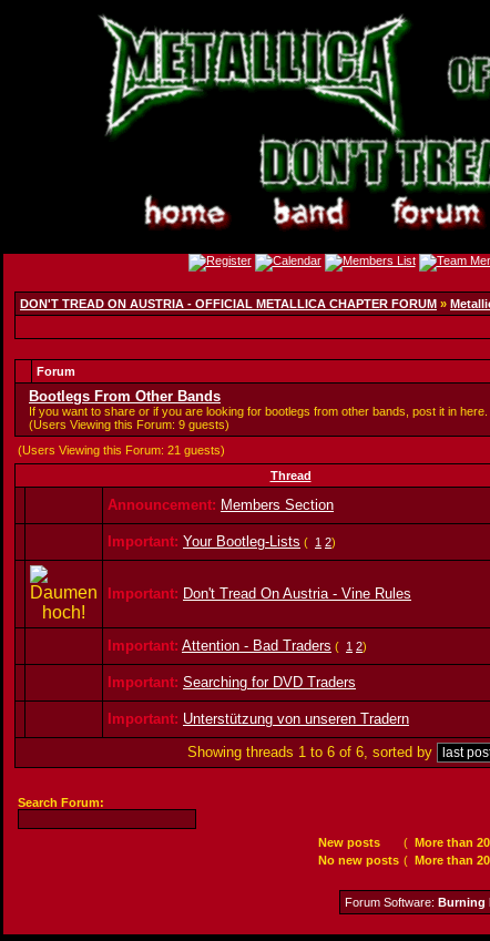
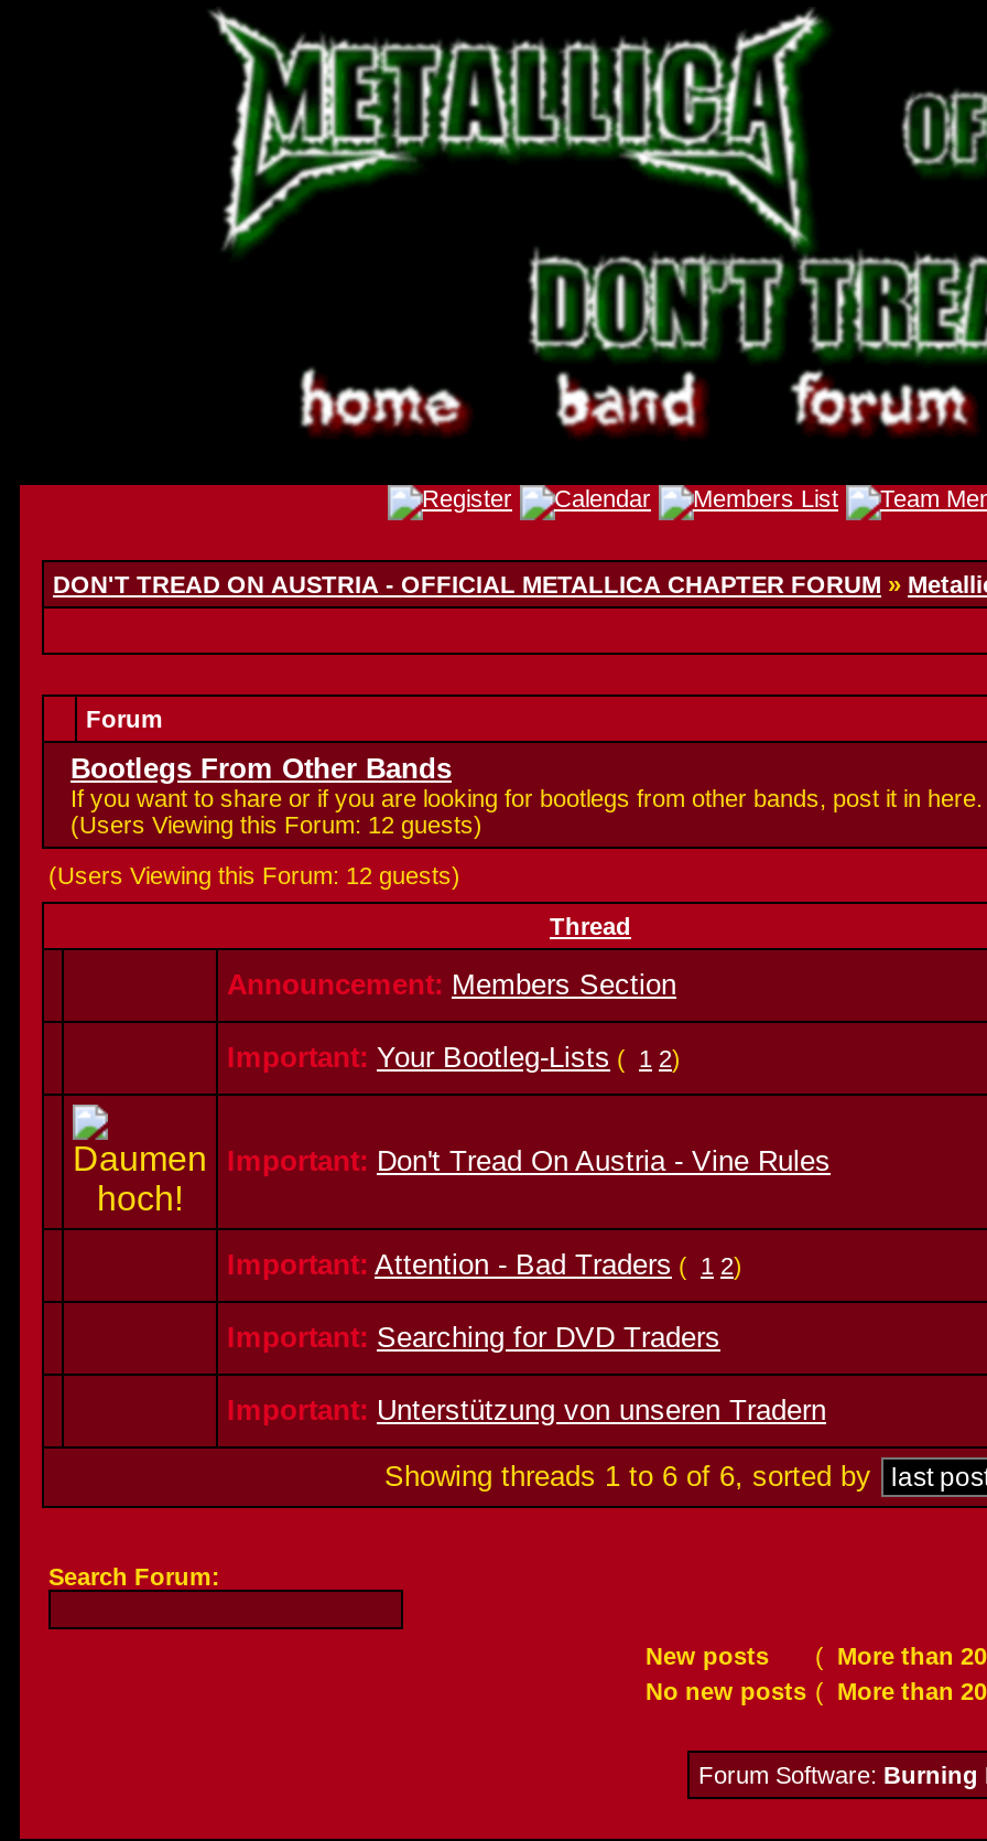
[29,418,229,431] (Users Viewing this Forum: 9 guests) -> [70,811,482,838] (Users Viewing this Forum: 12 guests)
[18,443,225,457] (Users Viewing this Forum: 21 guests) -> [48,862,460,889] (Users Viewing this Forum: 12 guests)

